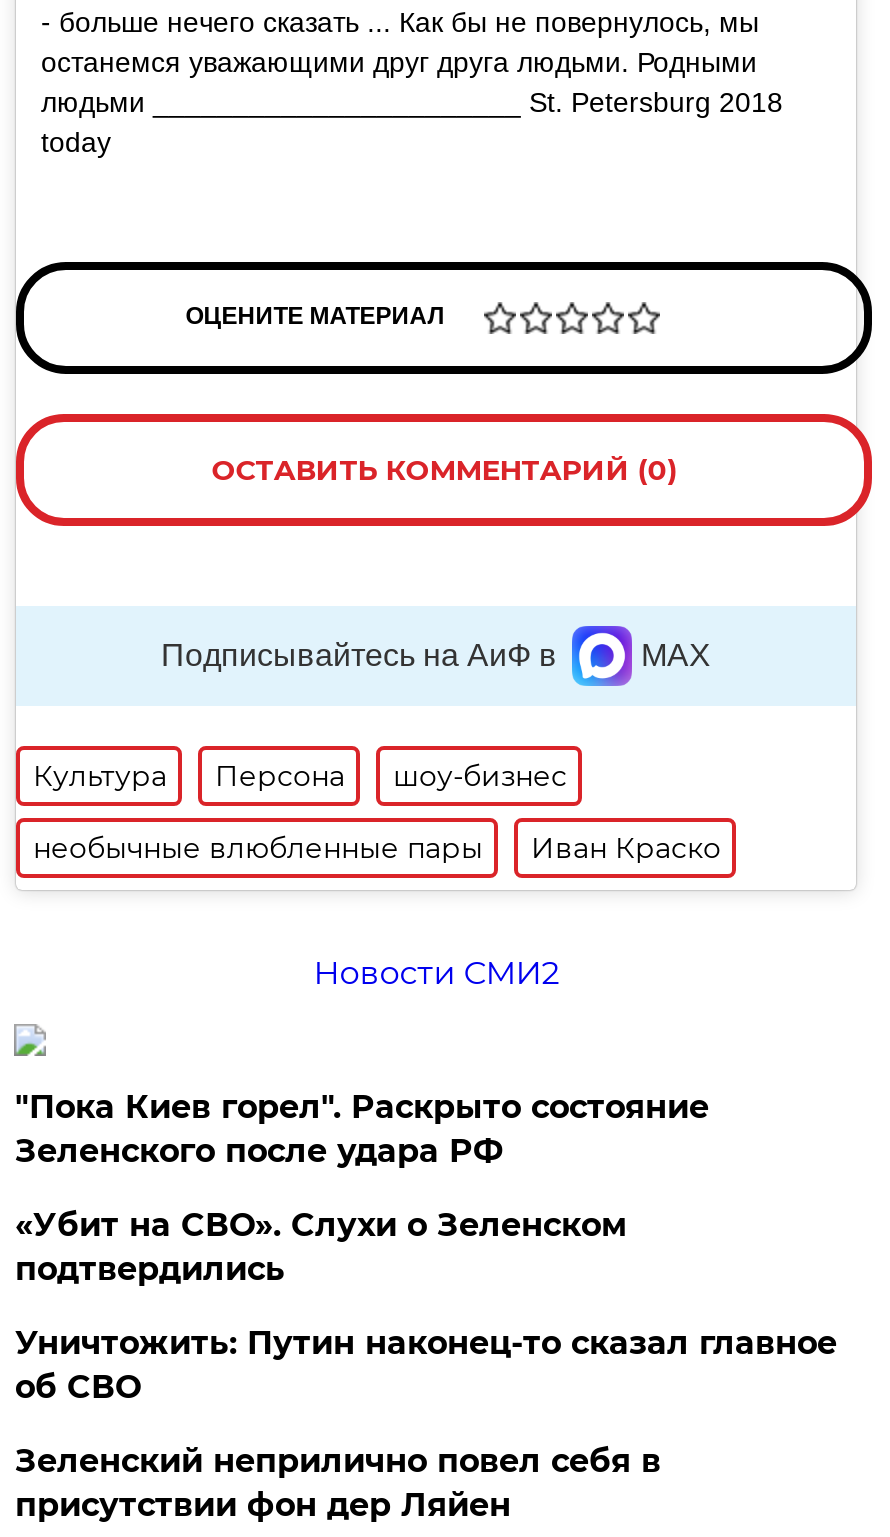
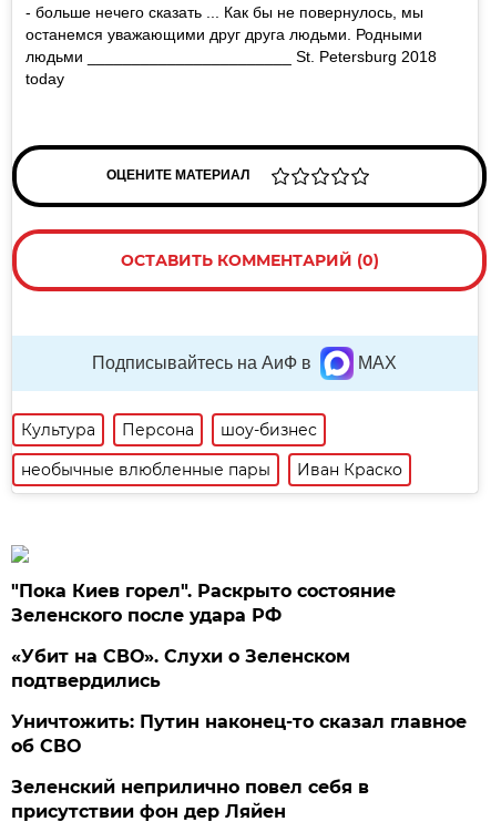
[313,953,559,991] Новости СМИ2 -> none

